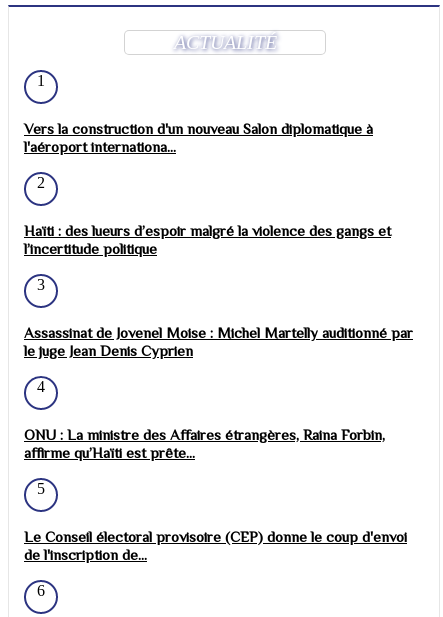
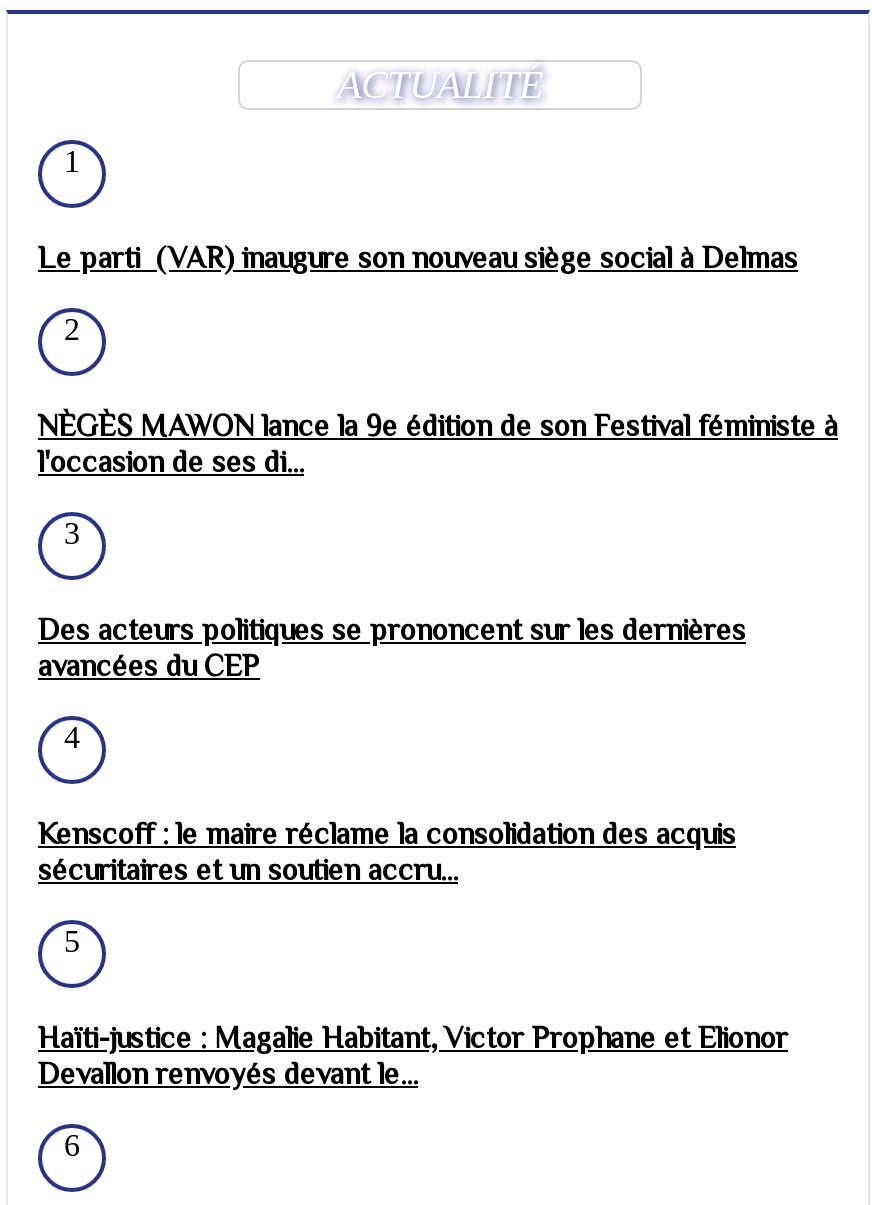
[24,120,373,155] Vers la construction d'un nouveau Salon diplomatique à | l'aéroport internationa... -> [38,240,798,274] Le parti (VAR) inaugure son nouveau siège social à Delmas
[24,222,391,257] Haïti : des lueurs d’espoir malgré la violence des gangs et | l’incertitude politique -> [38,408,838,478] NÈGÈS MAWON lance la 9e édition de son Festival féministe à | l'occasion de ses di...
[24,324,413,359] Assassinat de Jovenel Moise : Michel Martelly auditionné par | le juge Jean Denis Cyprien -> [38,612,746,682] Des acteurs politiques se prononcent sur les dernières | avancées du CEP
[24,426,385,461] ONU : La ministre des Affaires étrangères, Raina Forbin, | affirme qu’Haïti est prête... -> [38,816,736,886] Kenscoff : le maire réclame la consolidation des acquis | sécuritaires et un soutien accru...
[24,528,407,563] Le Conseil électoral provisoire (CEP) donne le coup d'envoi | de l'inscription de... -> [38,1020,788,1090] Haïti-justice : Magalie Habitant, Victor Prophane et Elionor | Devallon renvoyés devant le...

